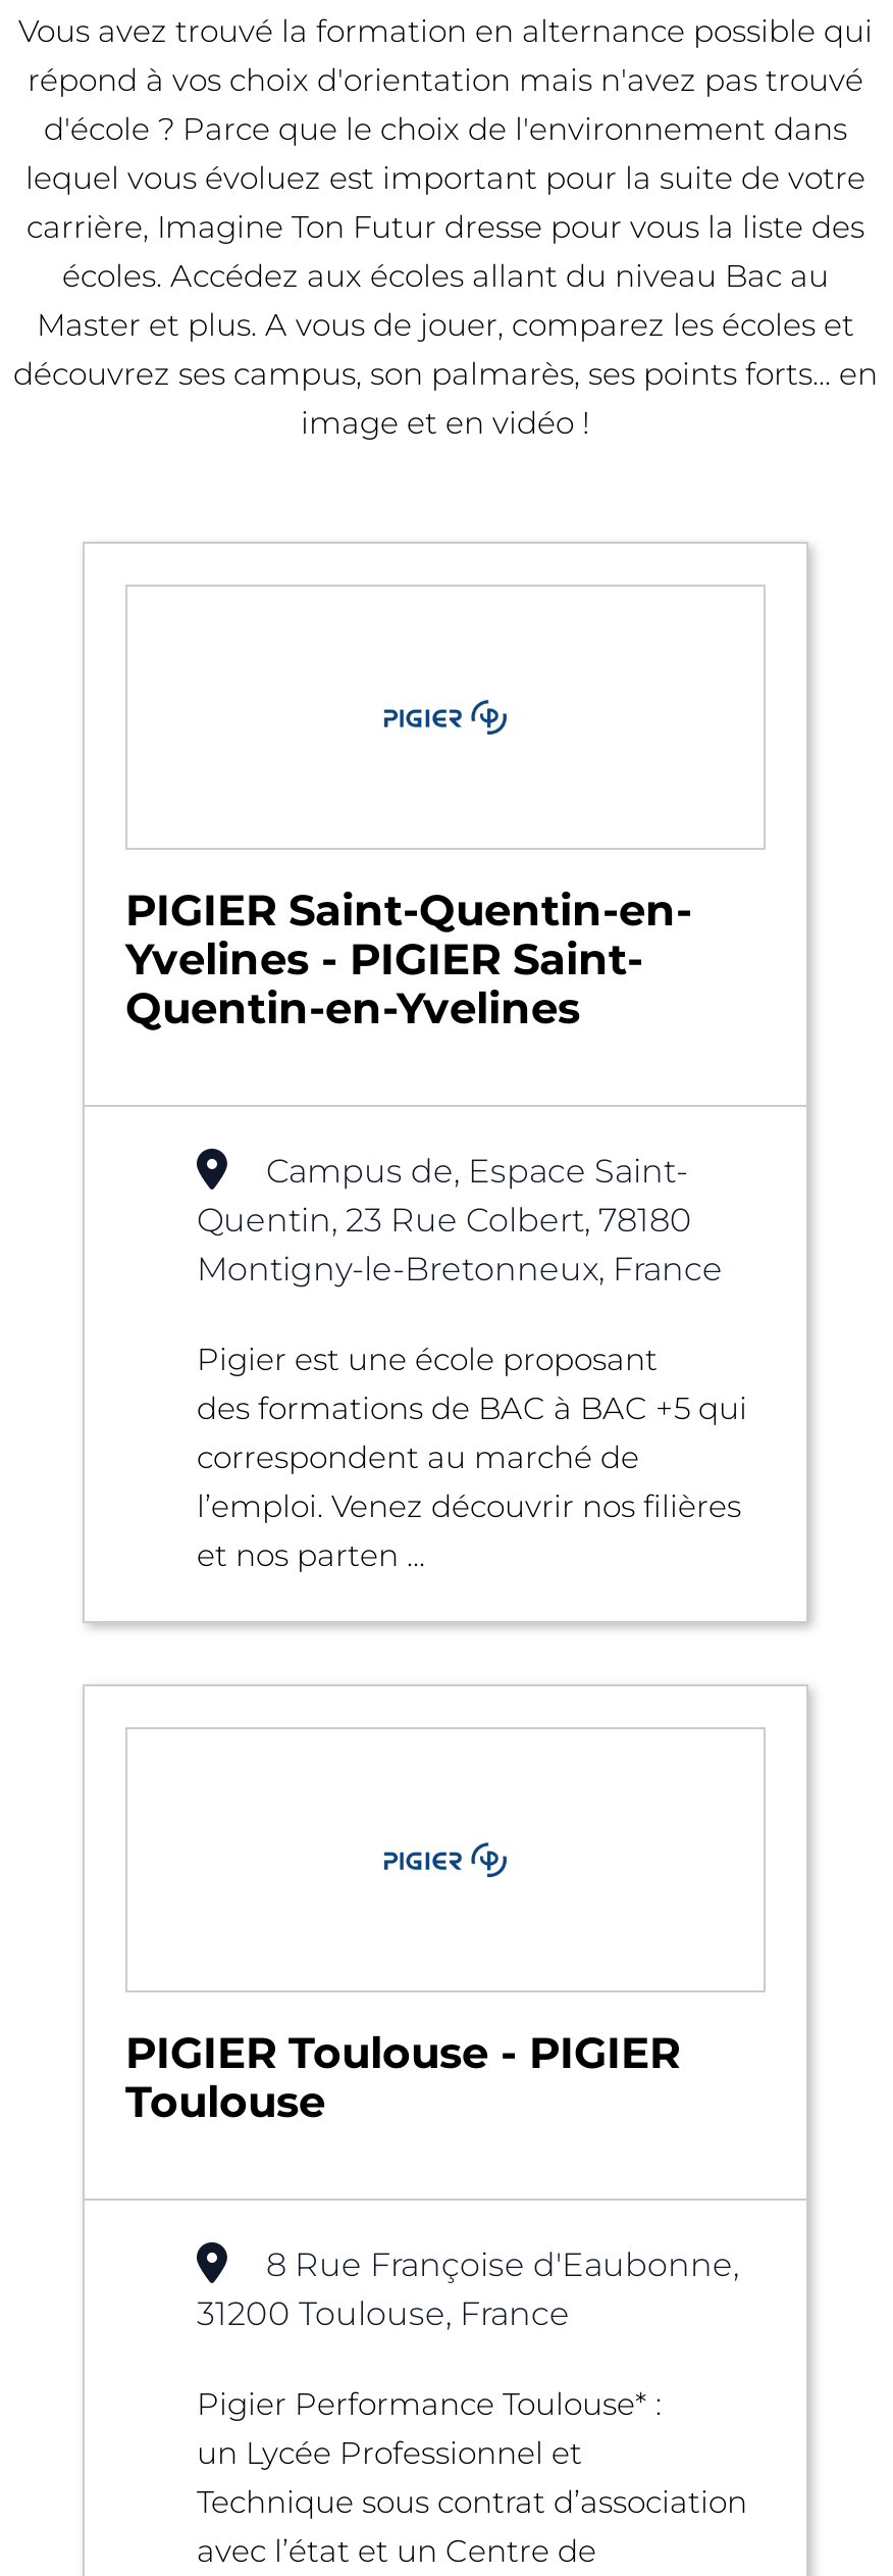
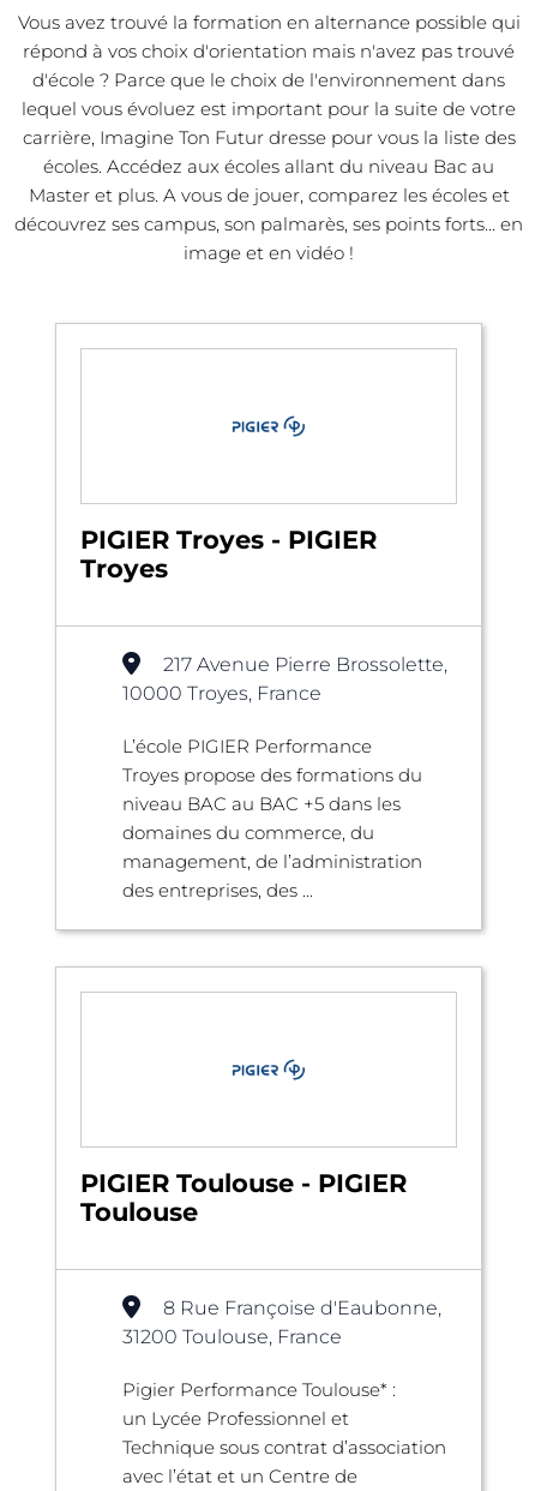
[125,884,692,1033] PIGIER Saint-Quentin-en- | Yvelines - PIGIER Saint- | Quentin-en-Yvelines -> [80,524,377,583] PIGIER Troyes - PIGIER | Troyes
[197,1151,723,1288] Campus de, Espace Saint- | Quentin, 23 Rue Colbert, 78180 | Montigny-le-Bretonneux, France -> [122,653,447,704] 217 Avenue Pierre Brossolette, | 10000 Troyes, France
[197,1339,747,1574] Pigier est une école proposant | des formations de BAC à BAC +5 qui | correspondent au marché de | l’emploi. Venez découvrir nos filières | et nos parten ... -> [122,734,422,901] L’école PIGIER Performance | Troyes propose des formations du | niveau BAC au BAC +5 dans les | domaines du commerce, du | management, de l’administration | des entreprises, des ...

